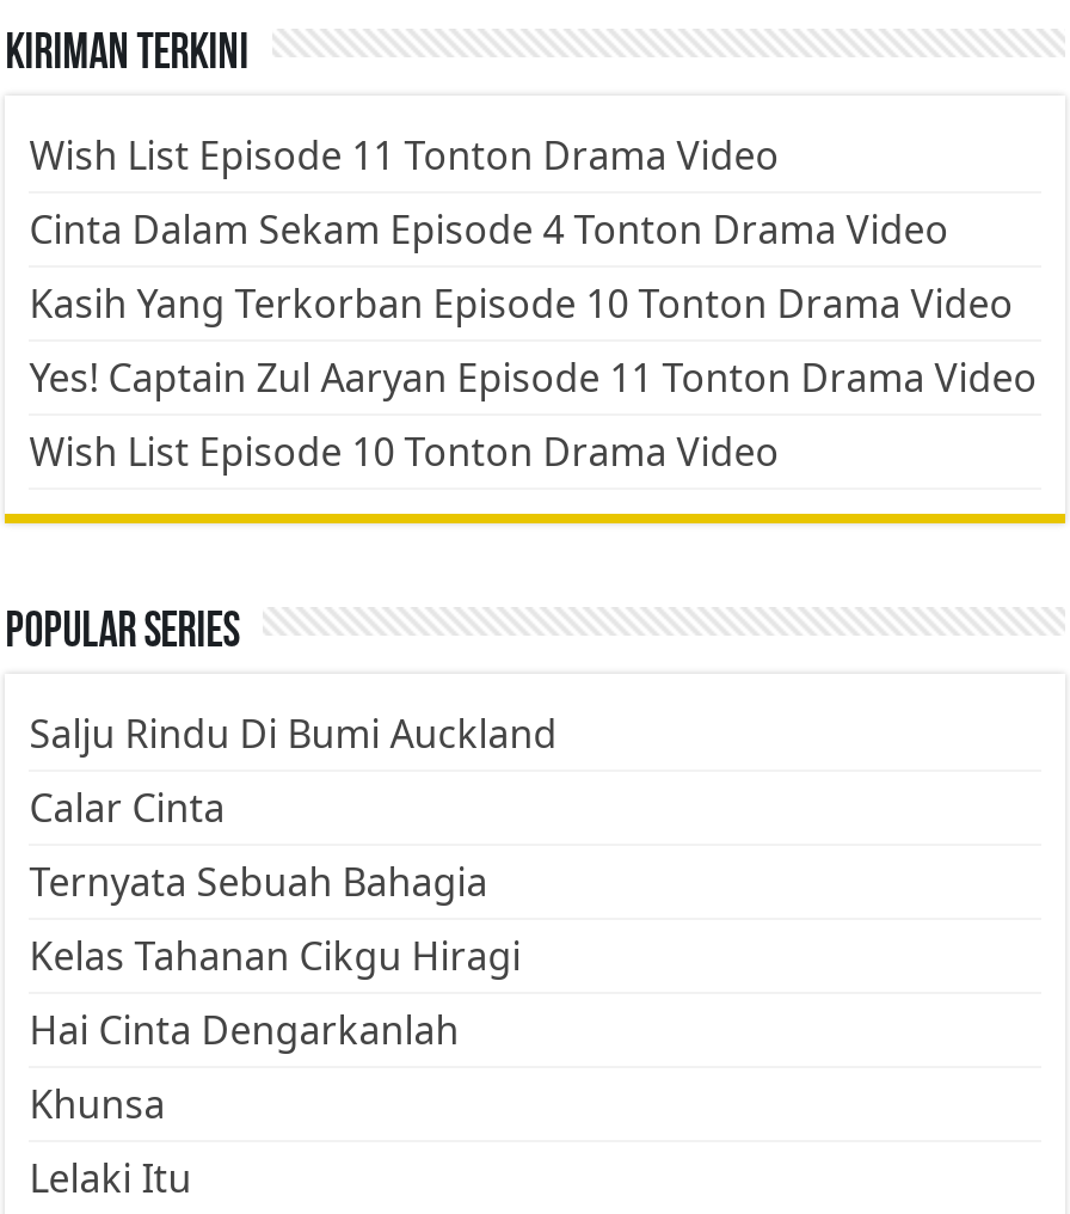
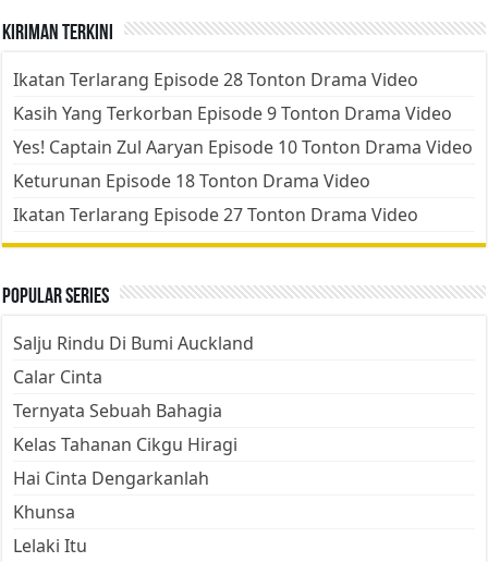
[29,129,1037,477] Wish List Episode 11 Tonton Drama Video | Cinta Dalam Sekam Episode 4 Tonton Drama Video | Kasih Yang Terkorban Episode 10 Tonton Drama Video | Yes! Captain Zul Aaryan Episode 11 Tonton Drama Video | Wish List Episode 10 Tonton Drama Video -> [13,67,473,226] Ikatan Terlarang Episode 28 Tonton Drama Video | Kasih Yang Terkorban Episode 9 Tonton Drama Video | Yes! Captain Zul Aaryan Episode 10 Tonton Drama Video | Keturunan Episode 18 Tonton Drama Video | Ikatan Terlarang Episode 27 Tonton Drama Video

